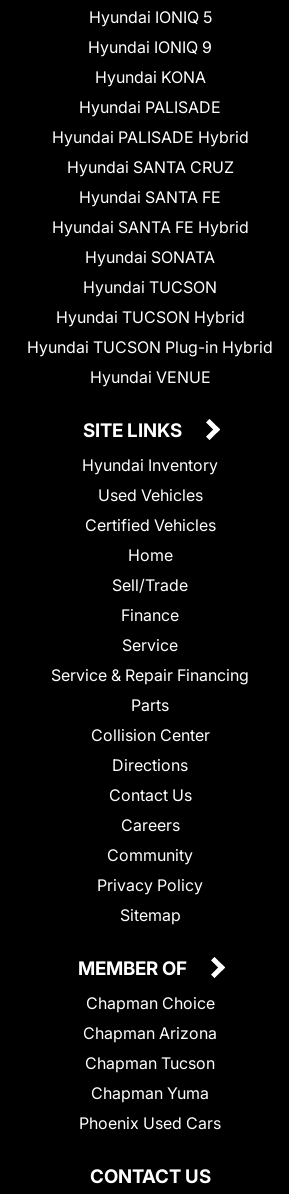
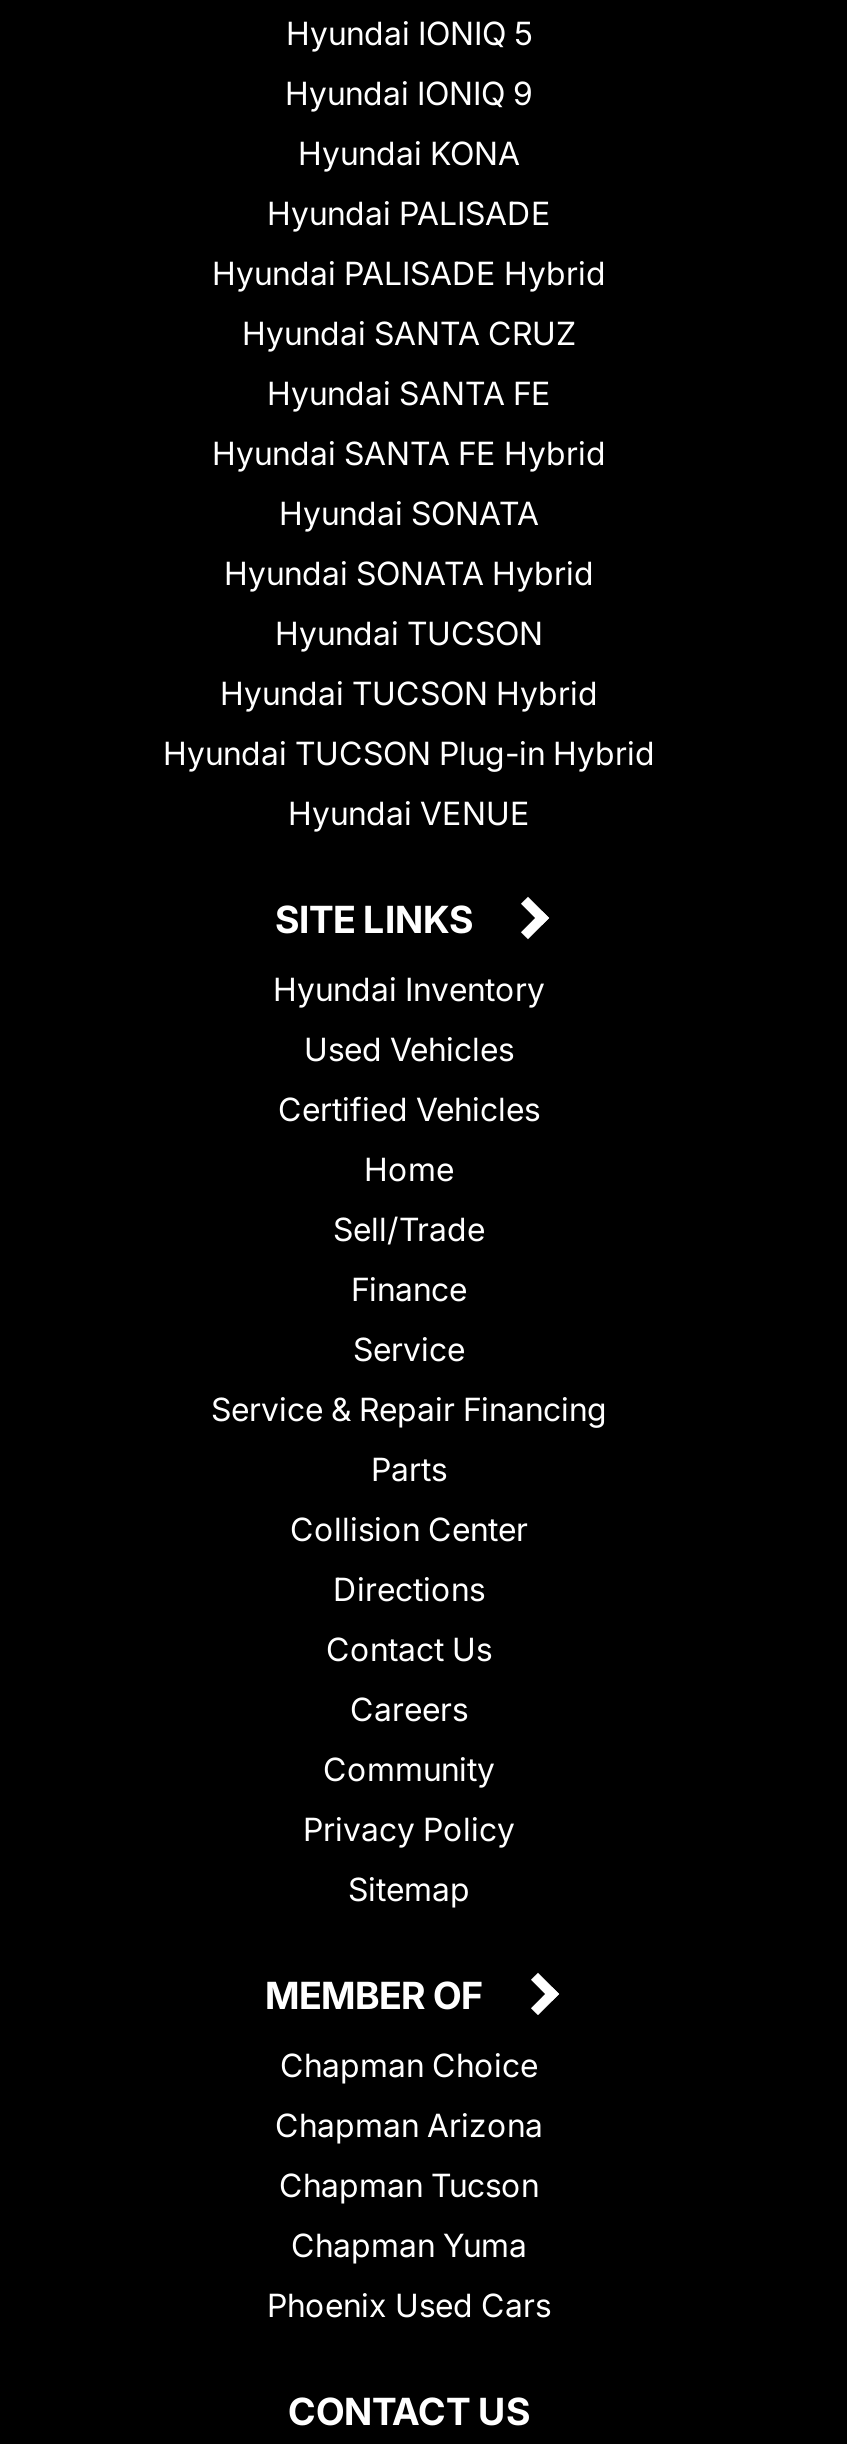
none -> [224,553,594,593] Hyundai SONATA Hybrid

